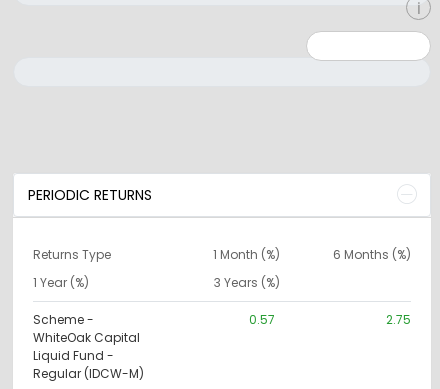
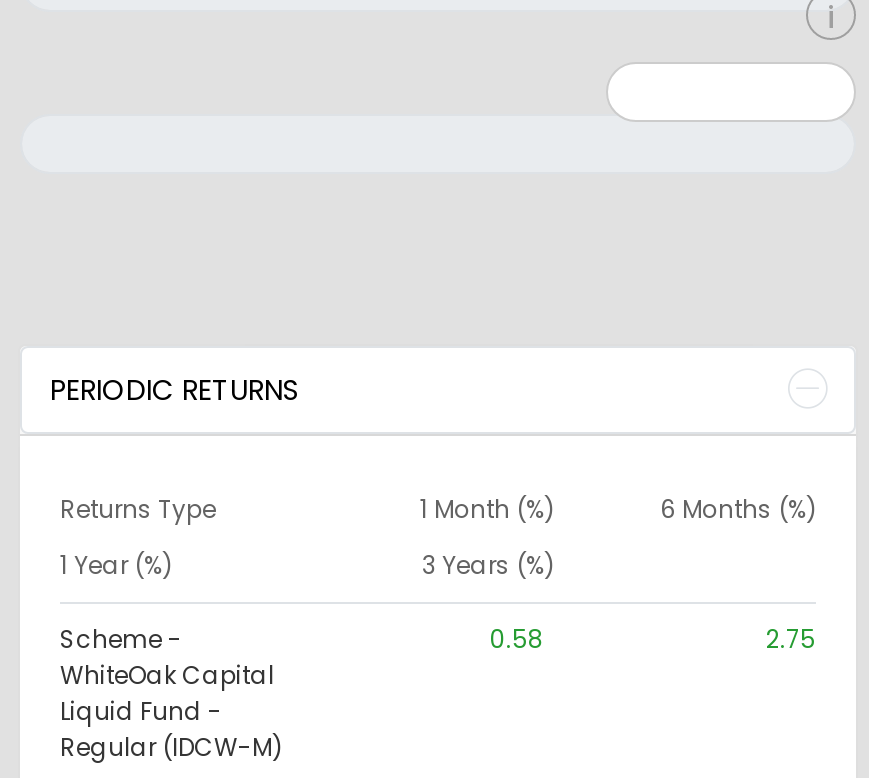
[249,311,275,328] 0.57 -> [490,622,544,656] 0.58

